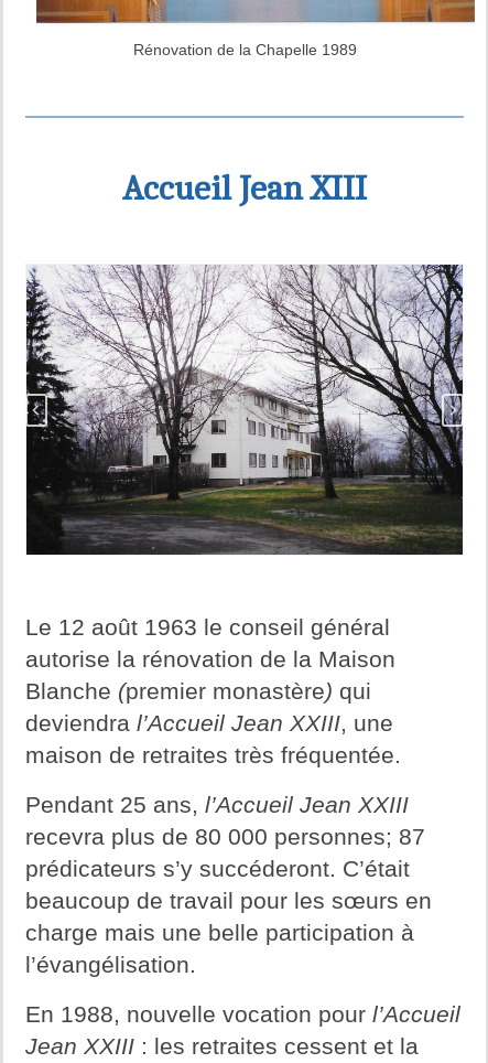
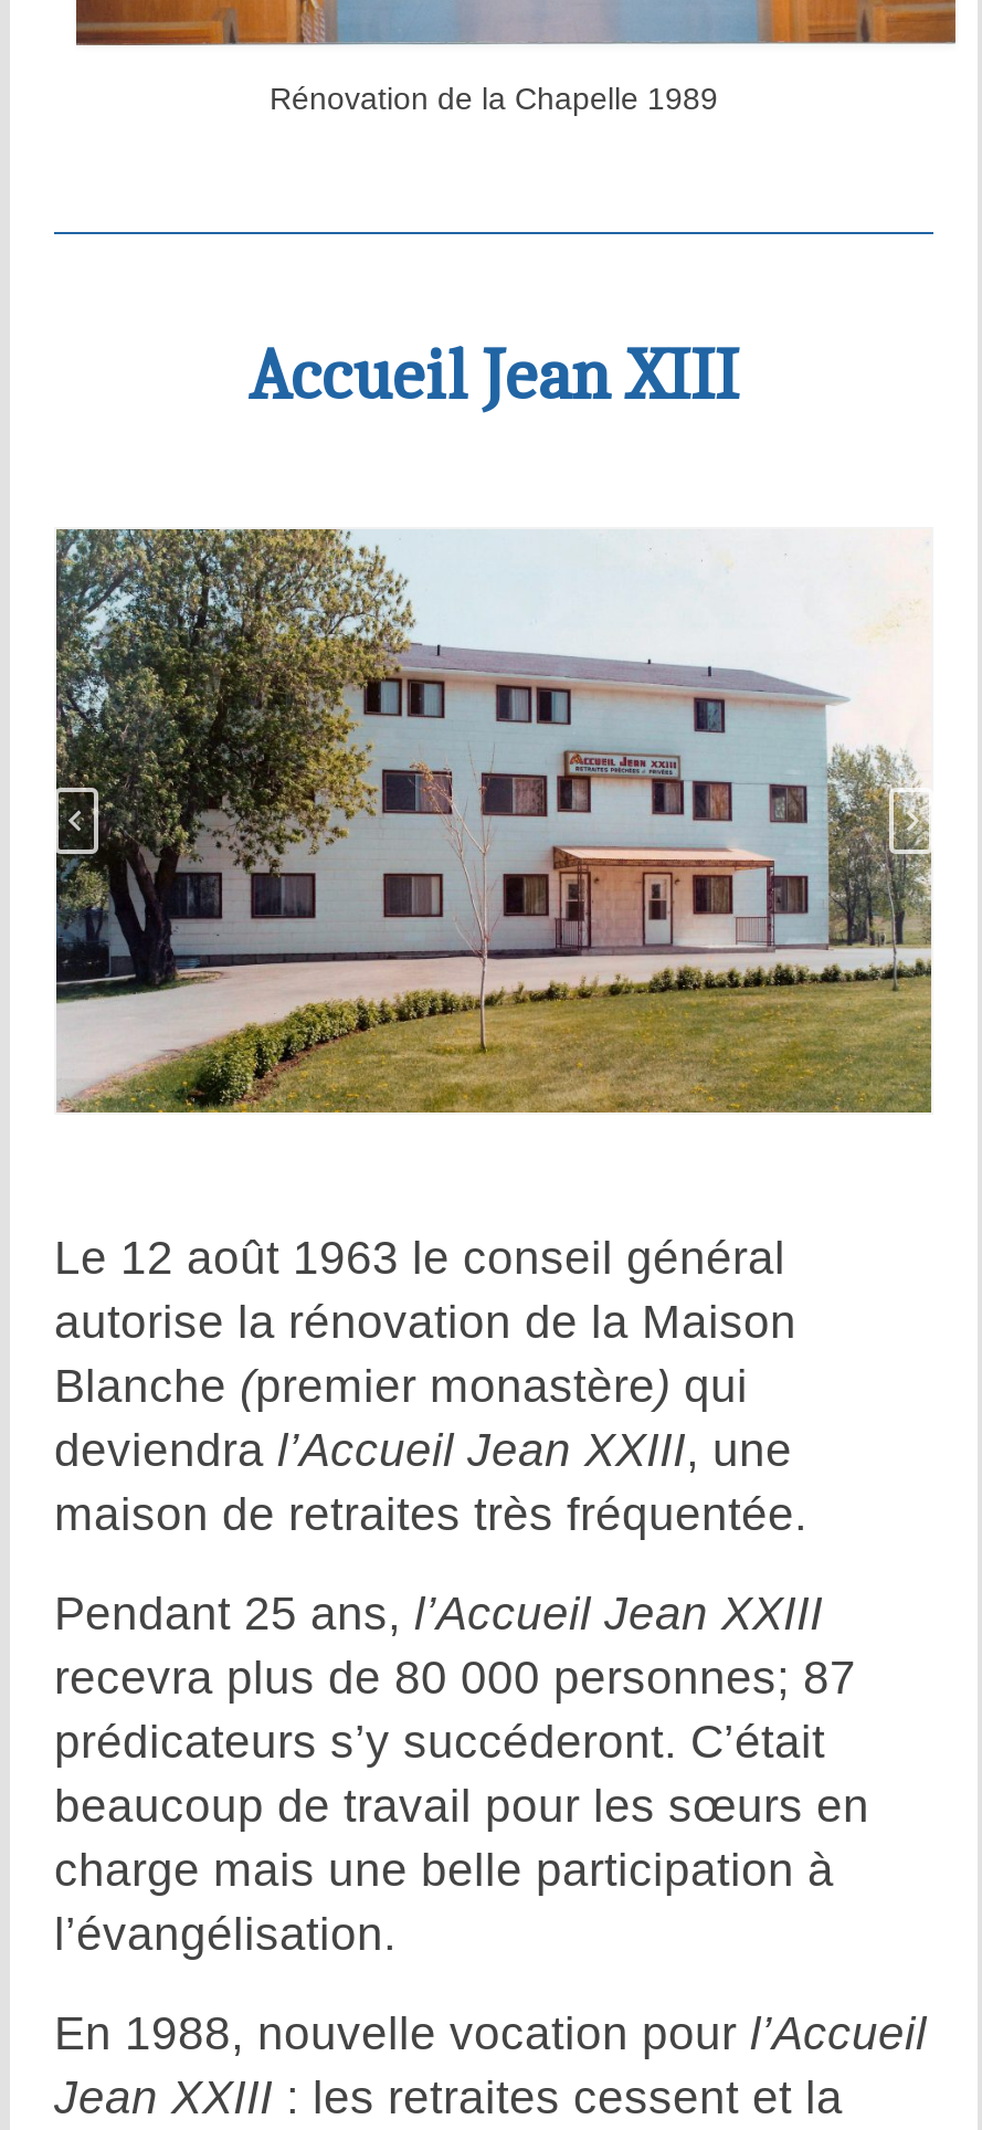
[25,264,464,556] [image] -> [54,528,933,1116] [image]

